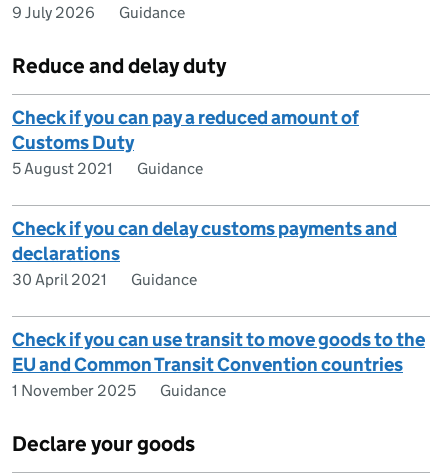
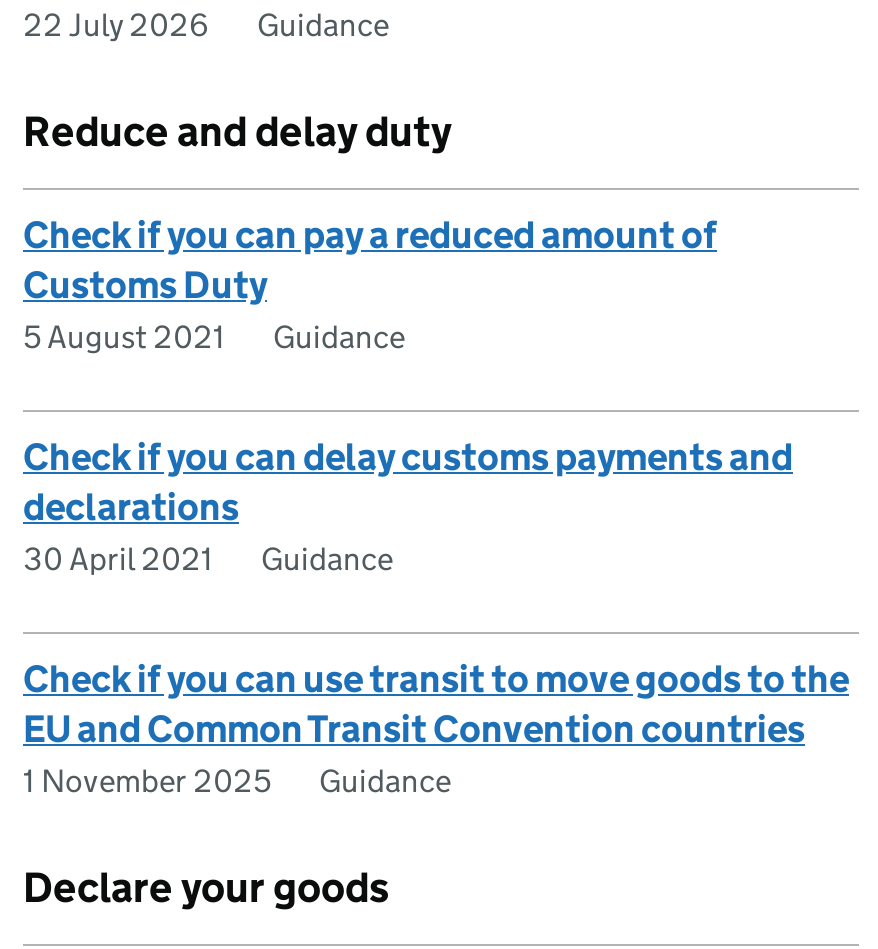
[12,3,185,22] 9 July 2026 Guidance -> [23,6,389,44] 22 July 2026 Guidance

